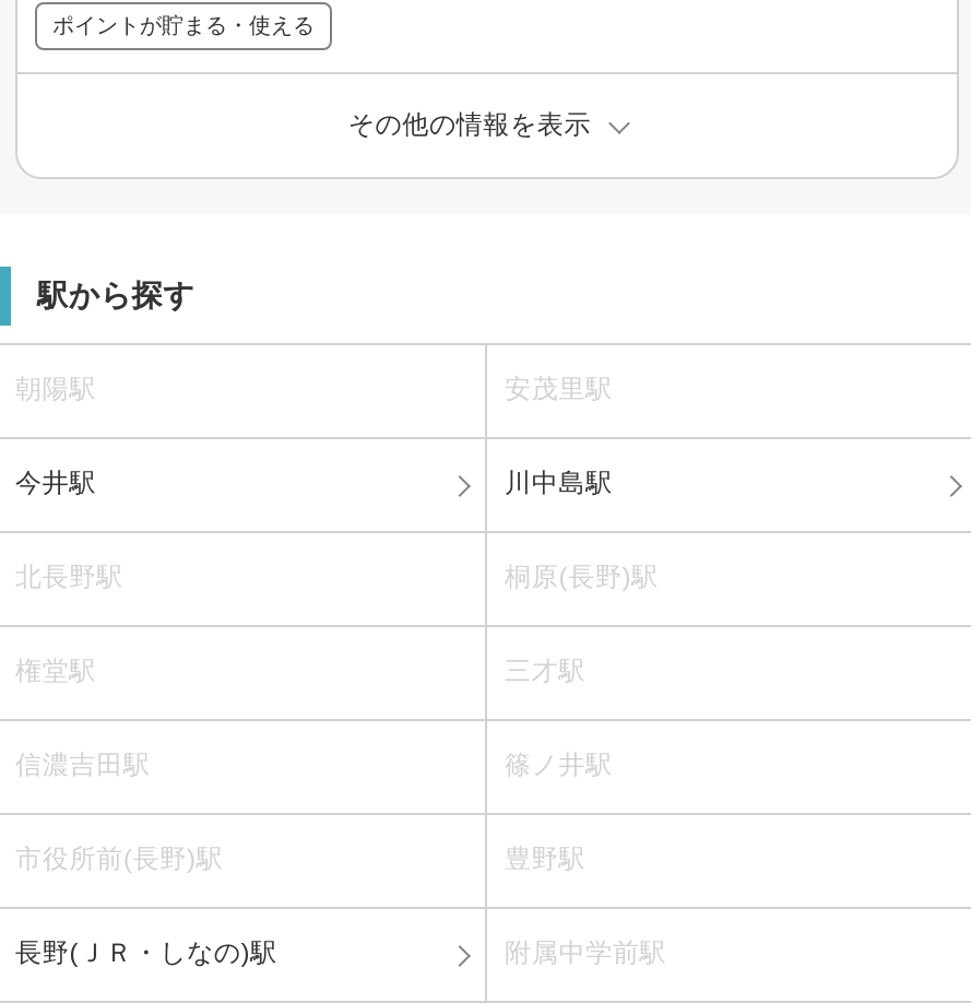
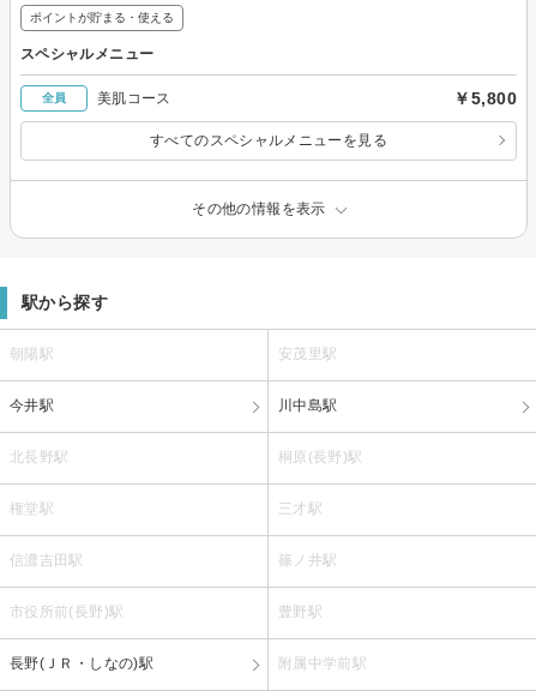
none -> [20,45,517,148] スペシャルメニュー | 全員 | 美肌コース | ￥5,800 | すべてのスペシャルメニューを見る

